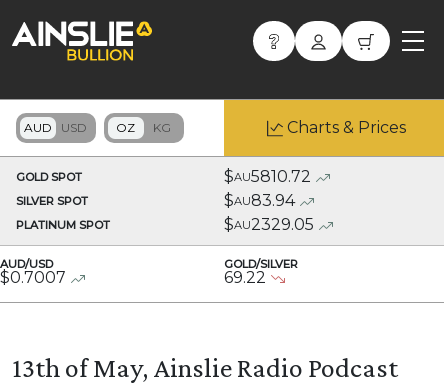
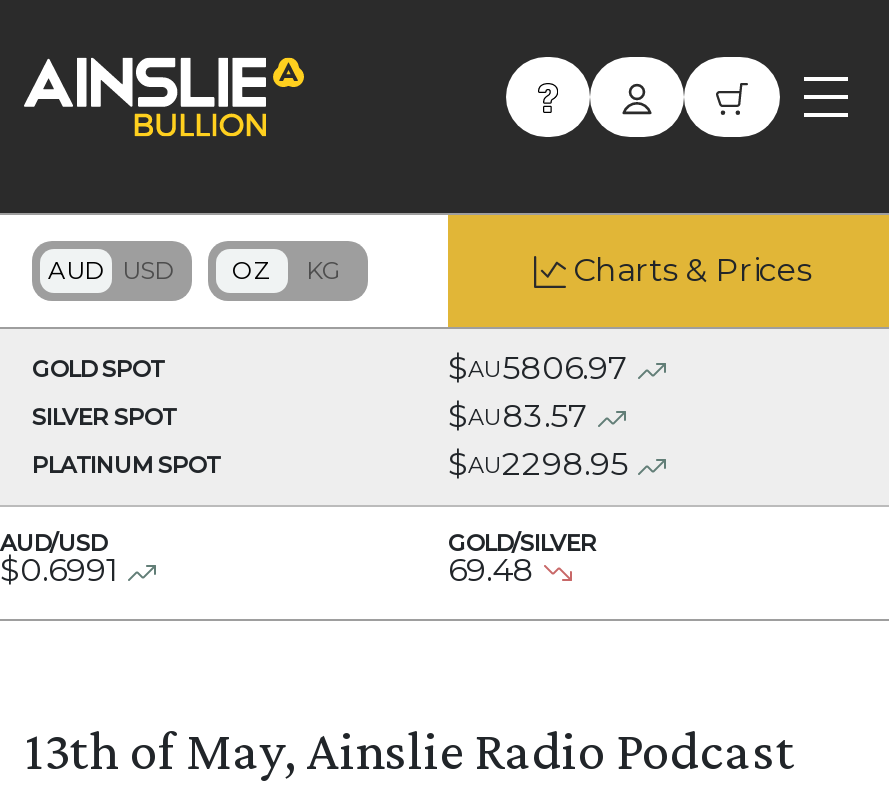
[224,167,311,186] $AU5810.72 -> [448,349,628,387] $AU5806.97
[224,191,295,210] $AU83.94 -> [448,397,588,435] $AU83.57
[224,215,314,234] $AU2329.05 -> [448,445,628,483] $AU2298.95
[0,268,66,287] $0.7007 -> [0,551,118,589] $0.6991
[224,268,266,287] 69.22 -> [448,551,534,589] 69.48

